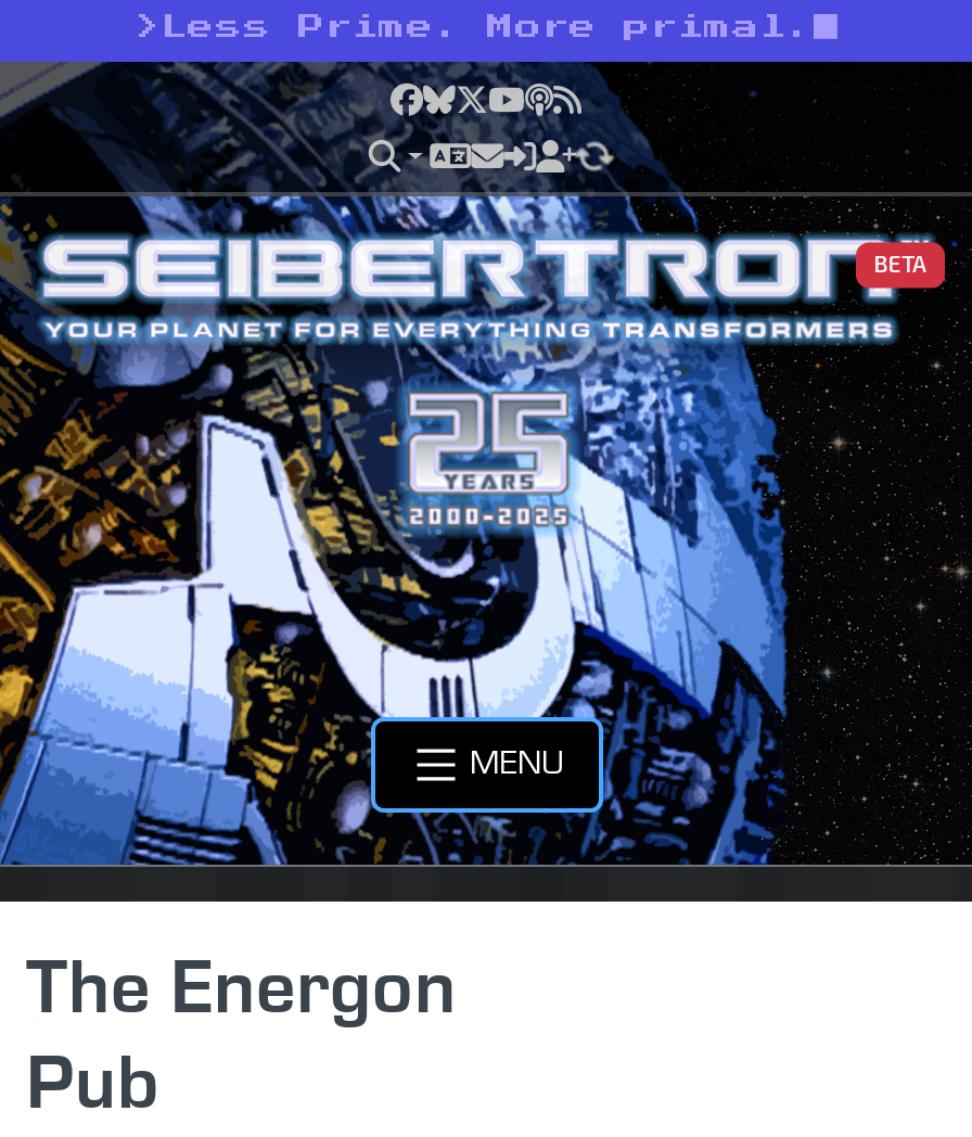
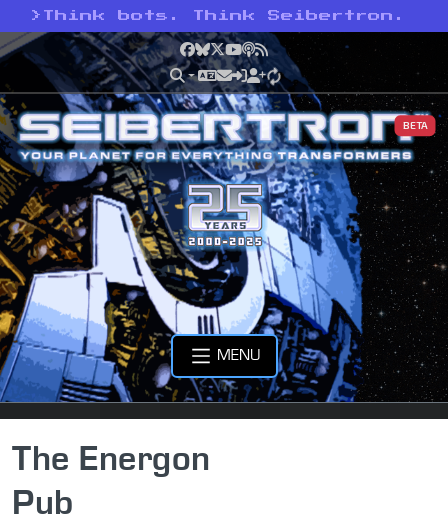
[136,14,813,40] > Less Prime. More primal. -> [31,10,406,22] > Think bots. Think Seibertron.

